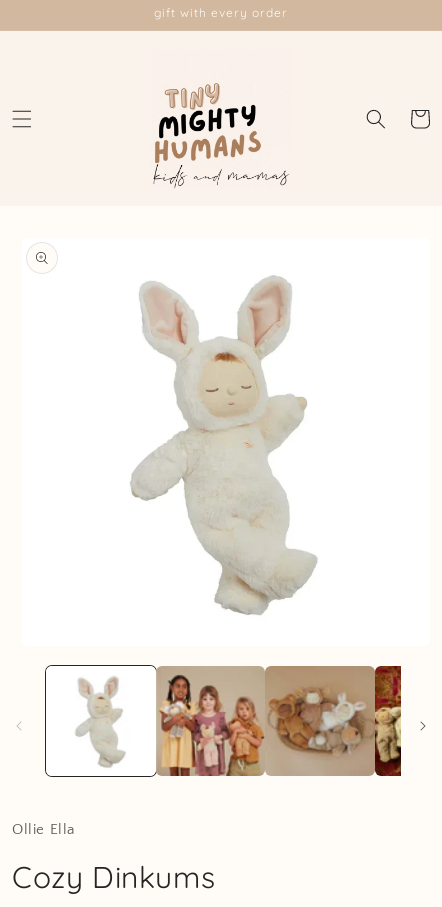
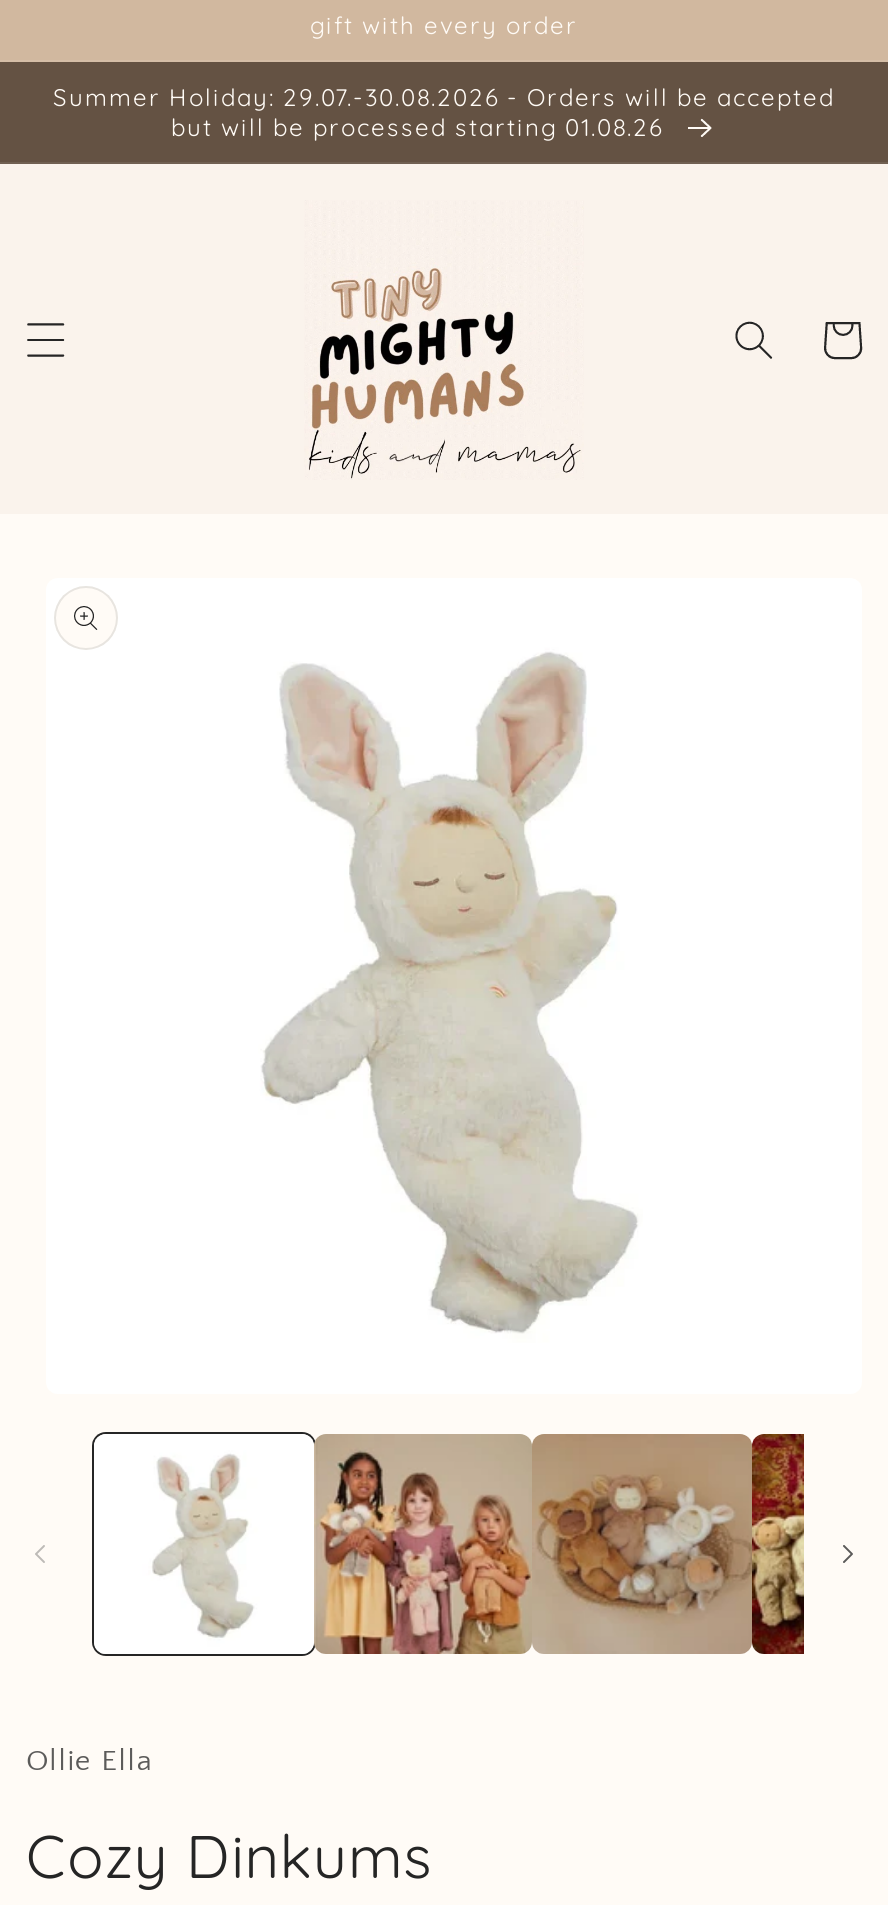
none -> [53,82,835,142] Summer Holiday: 29.07.-30.08.2026 - Orders will be accepted | but will be processed starting 01.08.26

